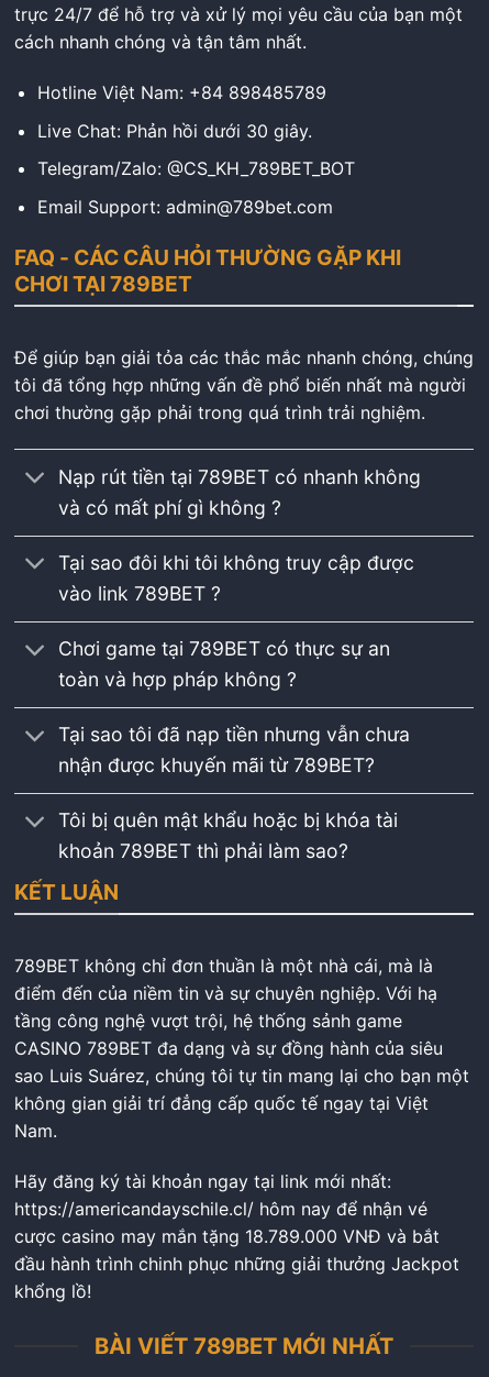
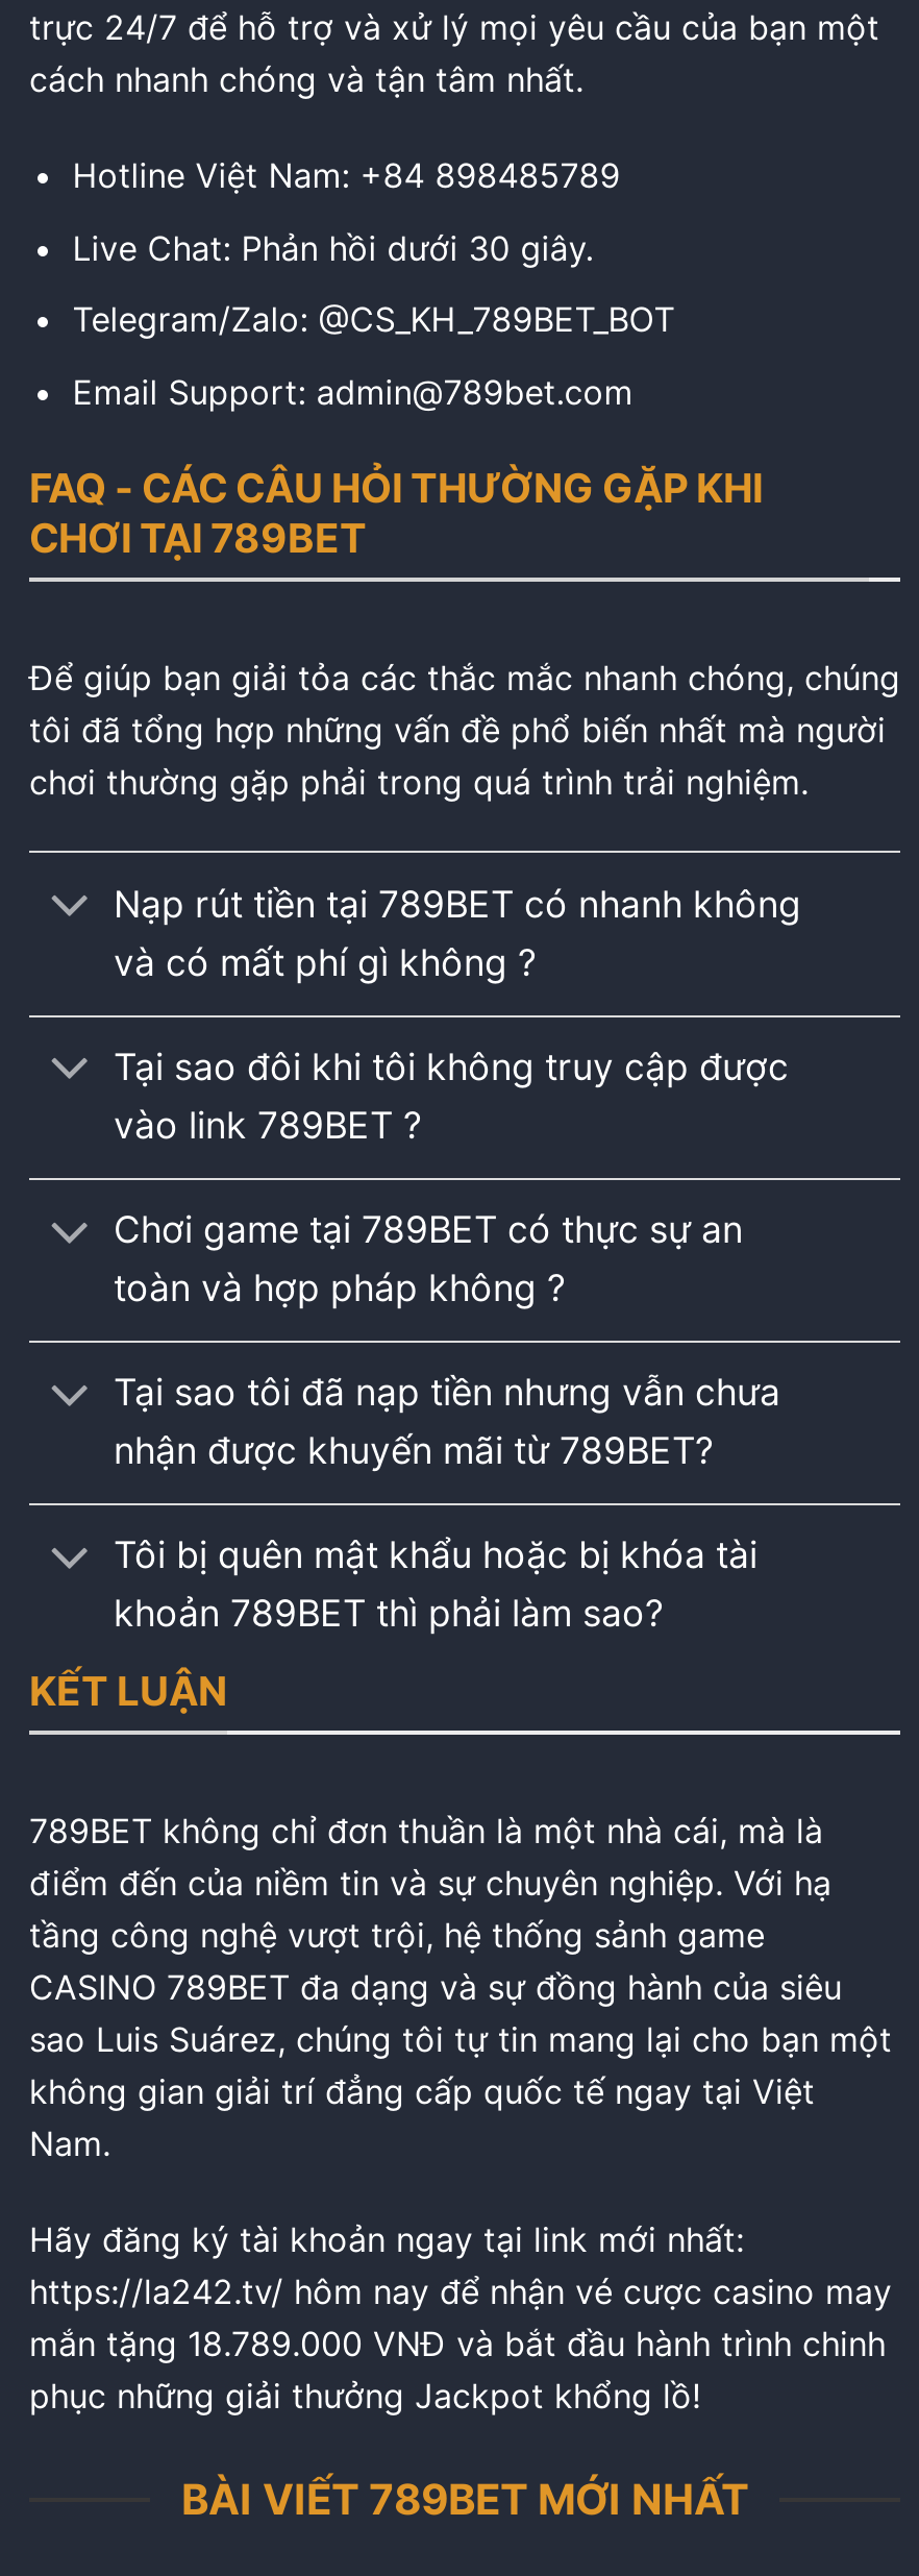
[14,1198,459,1302] https://americandayschile.cl/ hôm nay để nhận vé | cược casino may mắn tặng 18.789.000 VNĐ và bắt | đầu hành trình chinh phục những giải thưởng Jackpot | khổng lồ! -> [29,2270,892,2416] https://la242.tv/ hôm nay để nhận vé cược casino may | mắn tặng 18.789.000 VNĐ và bắt đầu hành trình chinh | phục những giải thưởng Jackpot khổng lồ!

